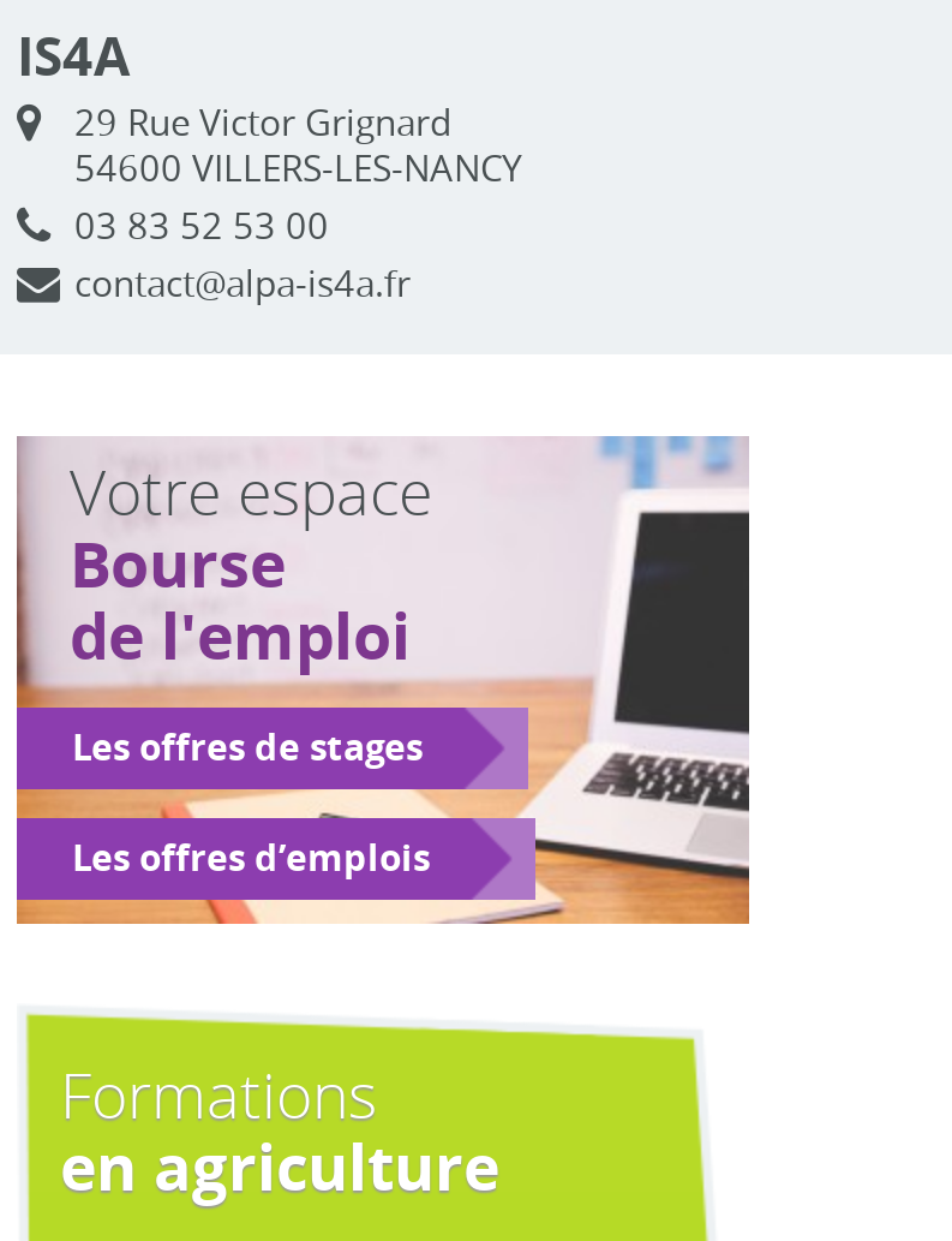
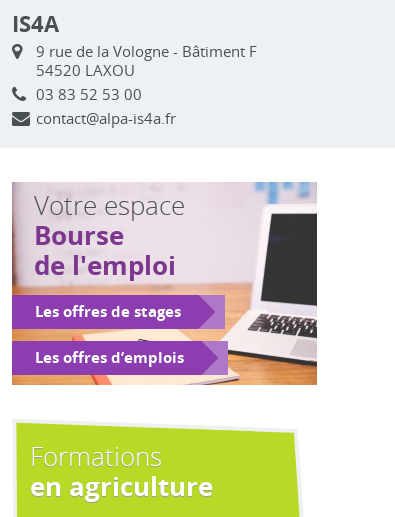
[74,96,521,190] 29 Rue Victor Grignard | 54600 VILLERS-LES-NANCY -> [36,40,257,79] 9 rue de la Vologne - Bâtiment F | 54520 LAXOU

